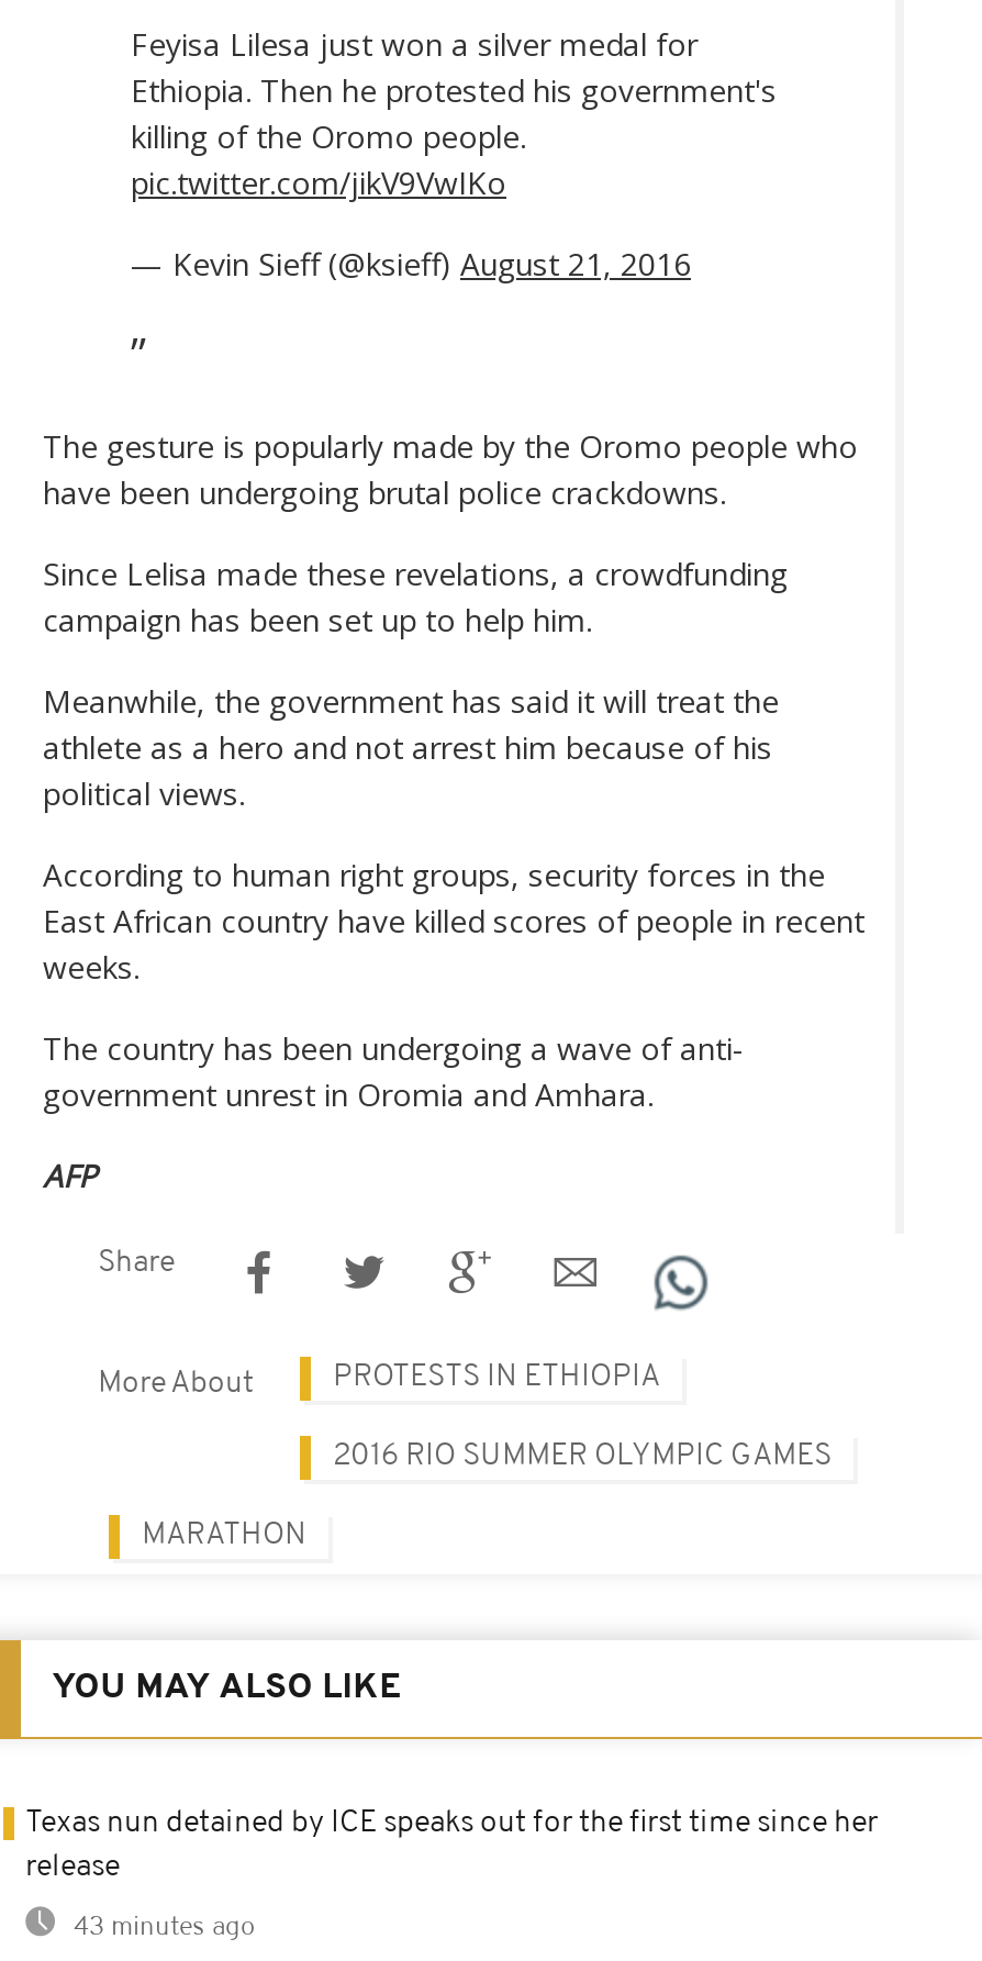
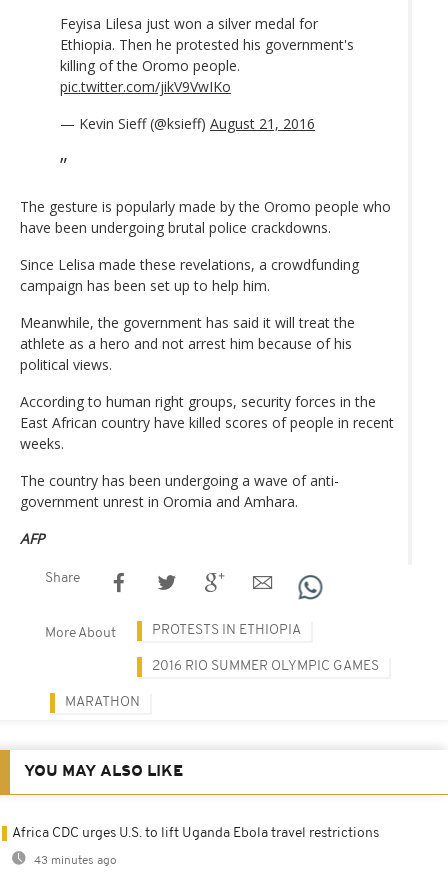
[25,1807,878,1884] Texas nun detained by ICE speaks out for the first time since her | release -> [12,826,379,841] Africa CDC urges U.S. to lift Uganda Ebola travel restrictions

